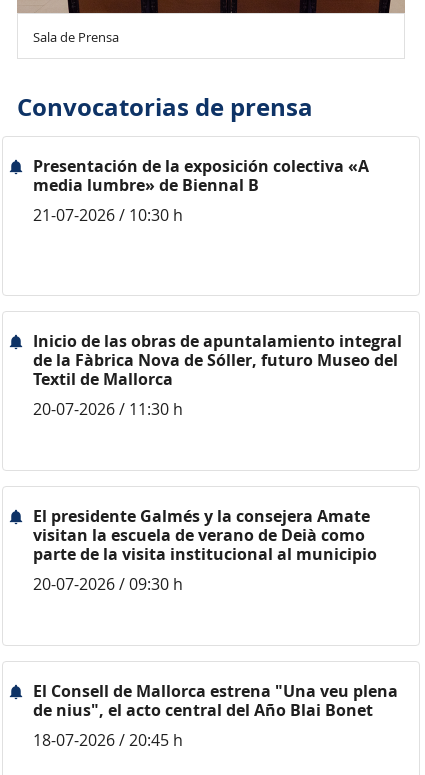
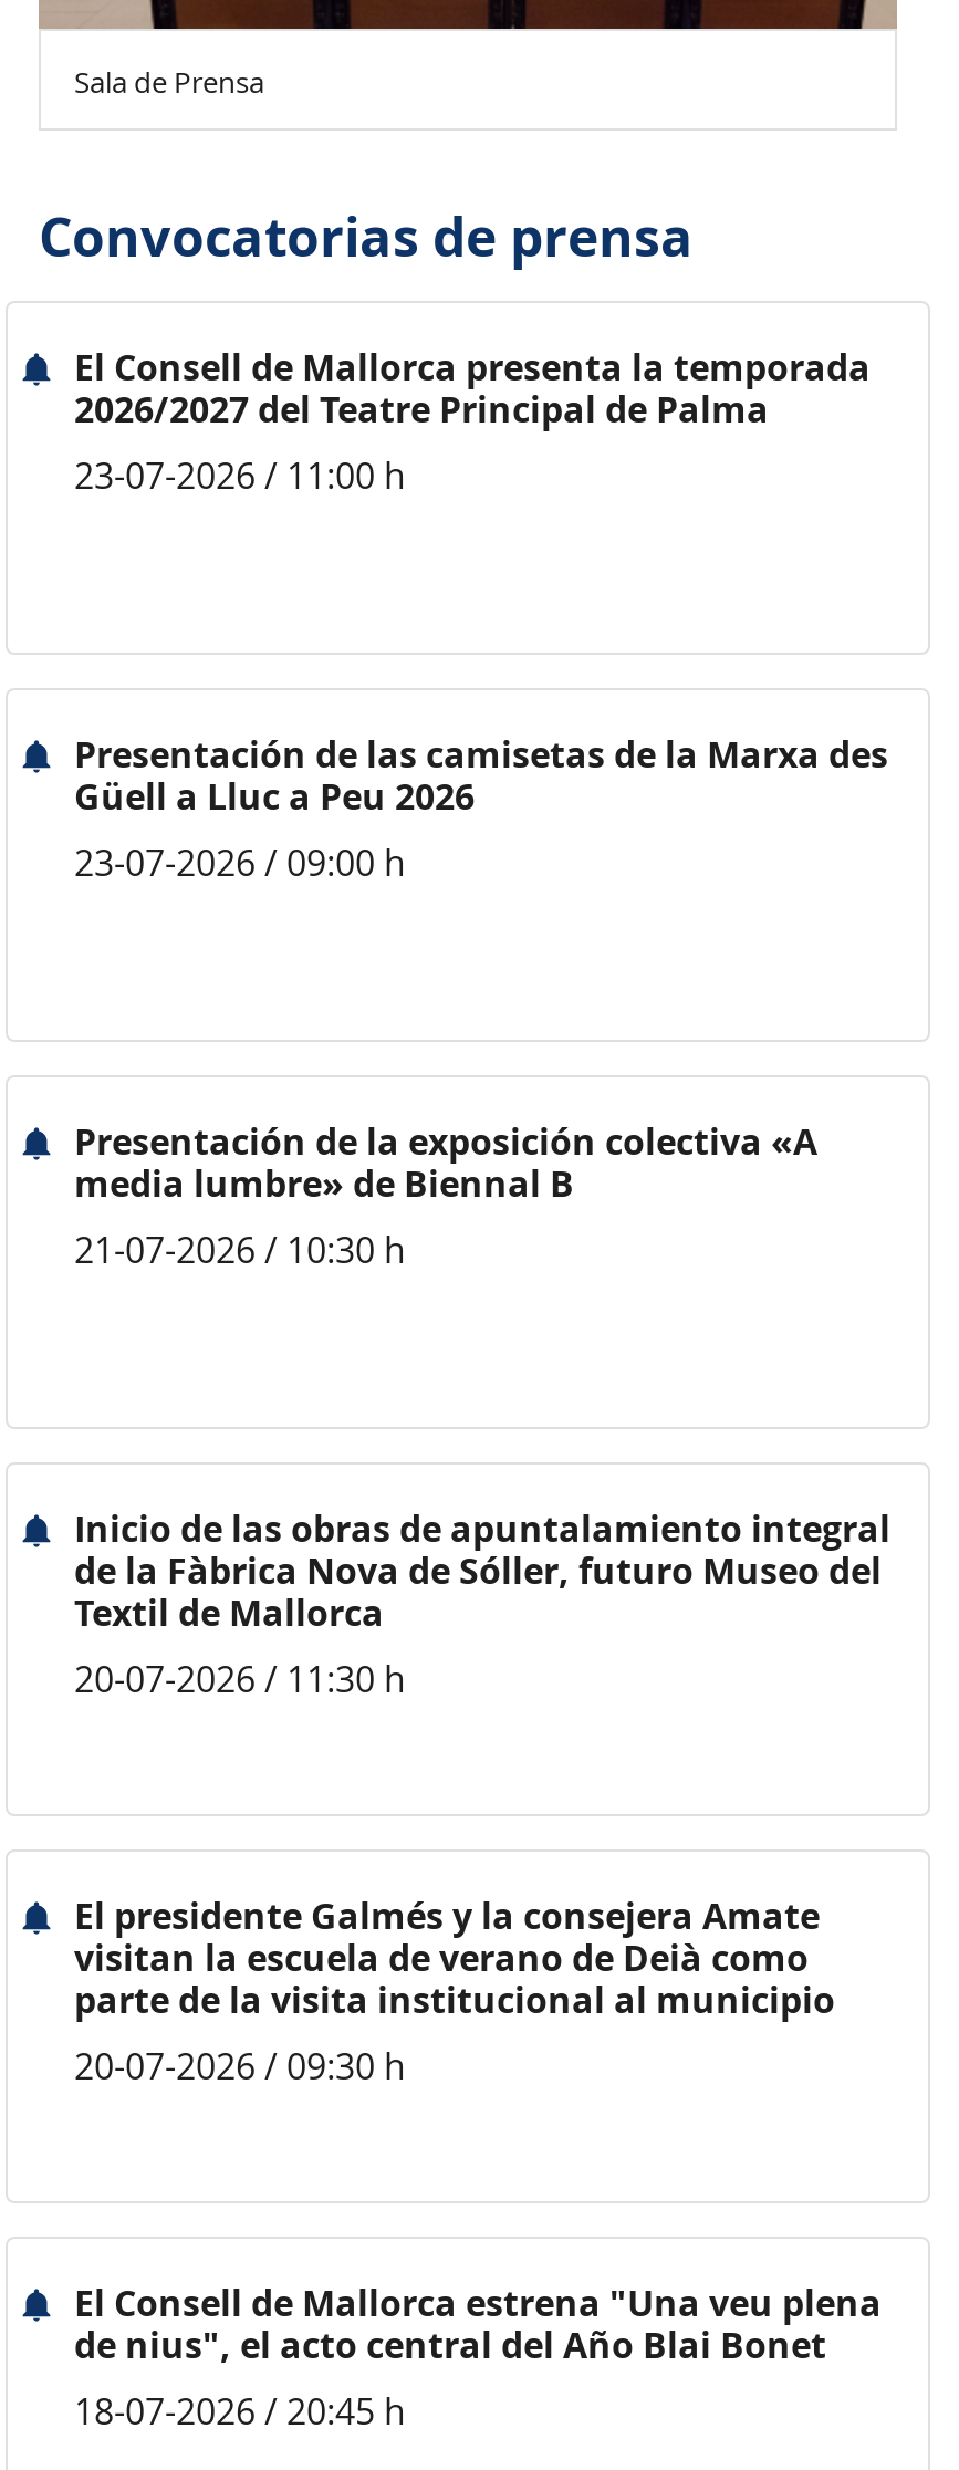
none -> [74,343,871,500] El Consell de Mallorca presenta la temporada | 2026/2027 del Teatre Principal de Palma | 23-07-2026 / 11:00 h
none -> [74,730,888,887] Presentación de las camisetas de la Marxa des | Güell a Lluc a Peu 2026 | 23-07-2026 / 09:00 h

